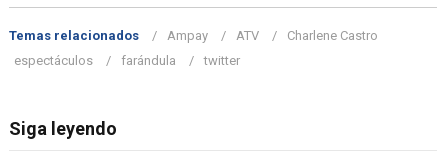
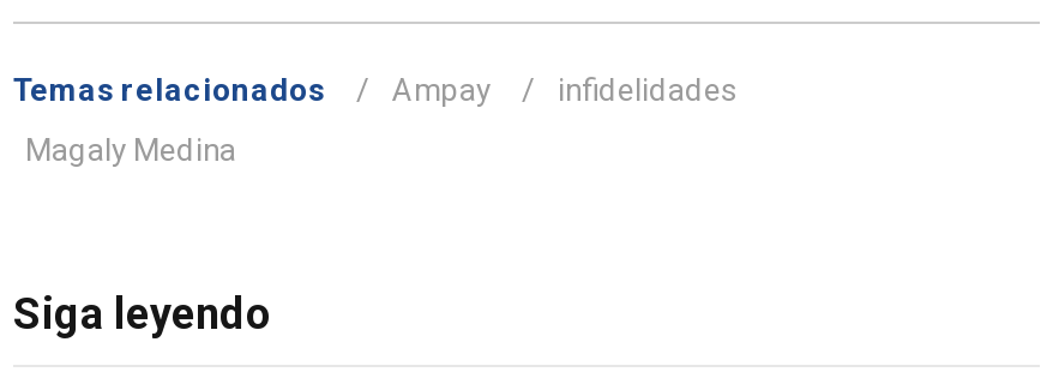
[236,28,378,43] ATV | Charlene Castro -> [558,71,738,107] infidelidades
[14,53,240,68] espectáculos | farándula | twitter -> [25,131,236,167] Magaly Medina

